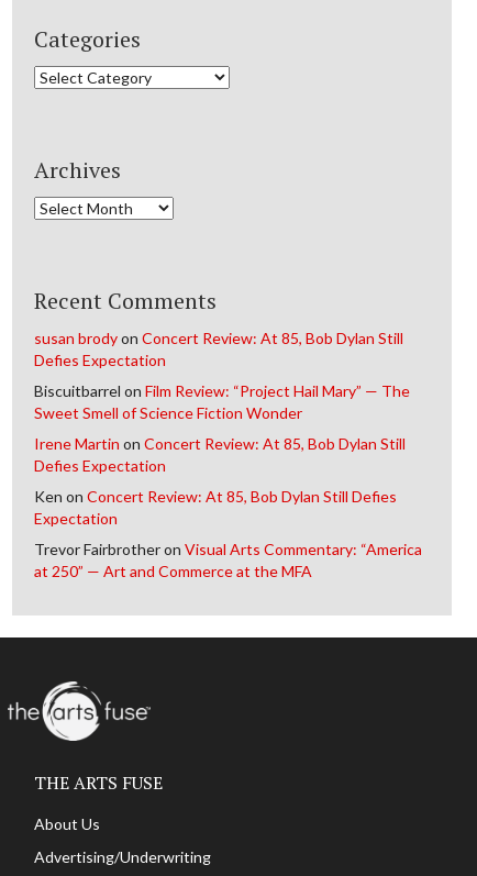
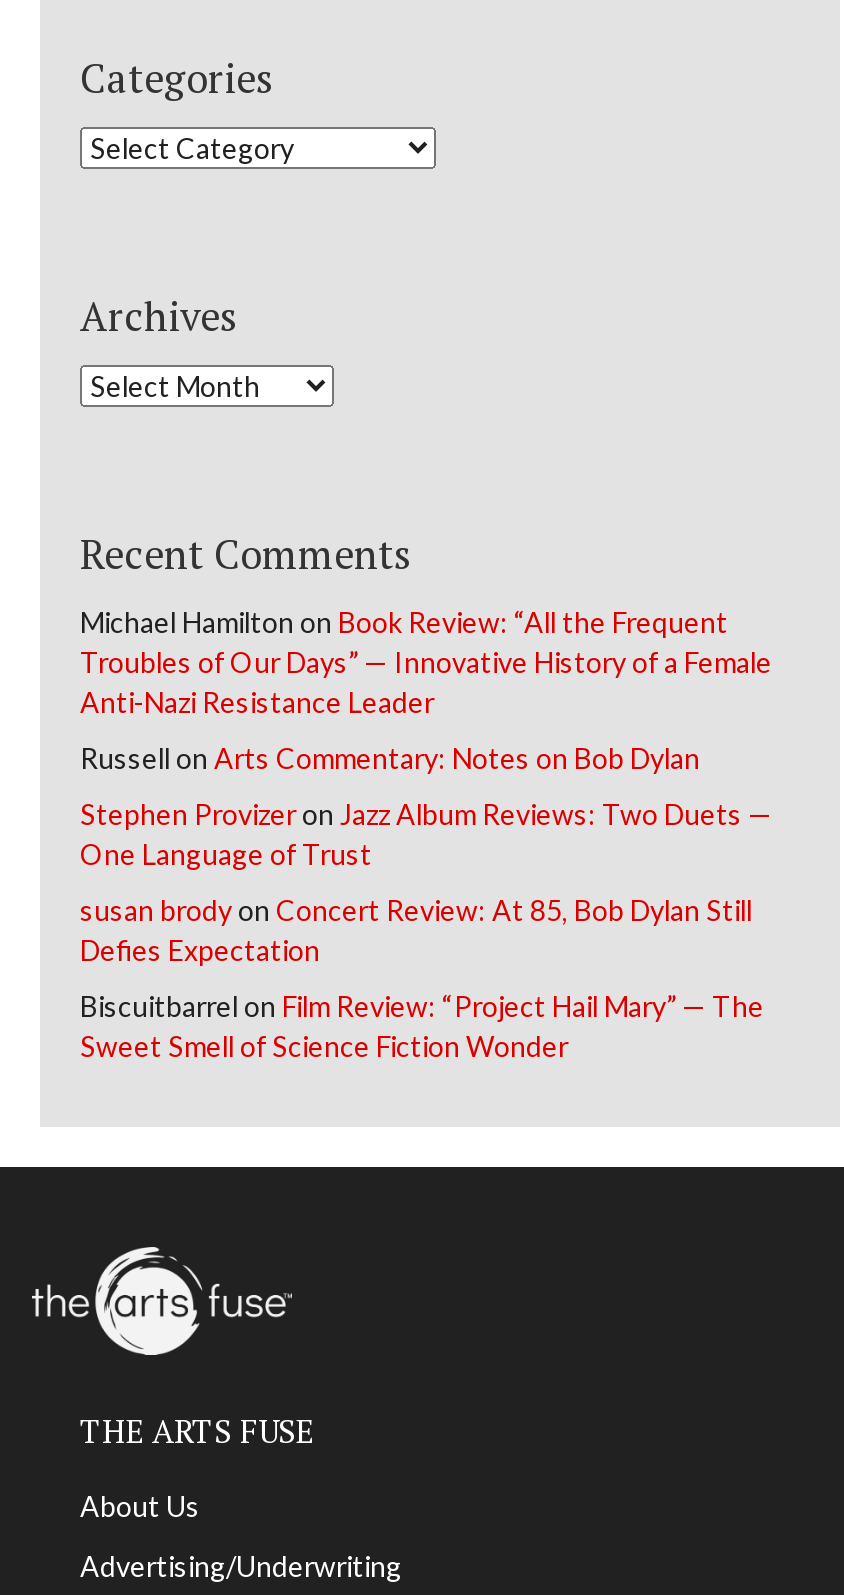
none -> [80,604,772,870] Michael Hamilton on Book Review: “All the Frequent | Troubles of Our Days” — Innovative History of a Female | Anti-Nazi Resistance Leader | Russell on Arts Commentary: Notes on Bob Dylan | Stephen Provizer on Jazz Album Reviews: Two Duets — | One Language of Trust
moved [34,328,410,422] -> [80,892,764,1062]: susan brody on Concert Review: At 85, Bob Dylan Still | Defies Expectation | Biscuitbarrel on Film Review: “Project Hail Mary” — The | Sweet Smell of Science Fiction Wonder
[34,434,422,580] Irene Martin on Concert Review: At 85, Bob Dylan Still | Defies Expectation | Ken on Concert Review: At 85, Bob Dylan Still Defies | Expectation | Trevor Fairbrother on Visual Arts Commentary: “America | at 250” — Art and Commerce at the MFA -> none

